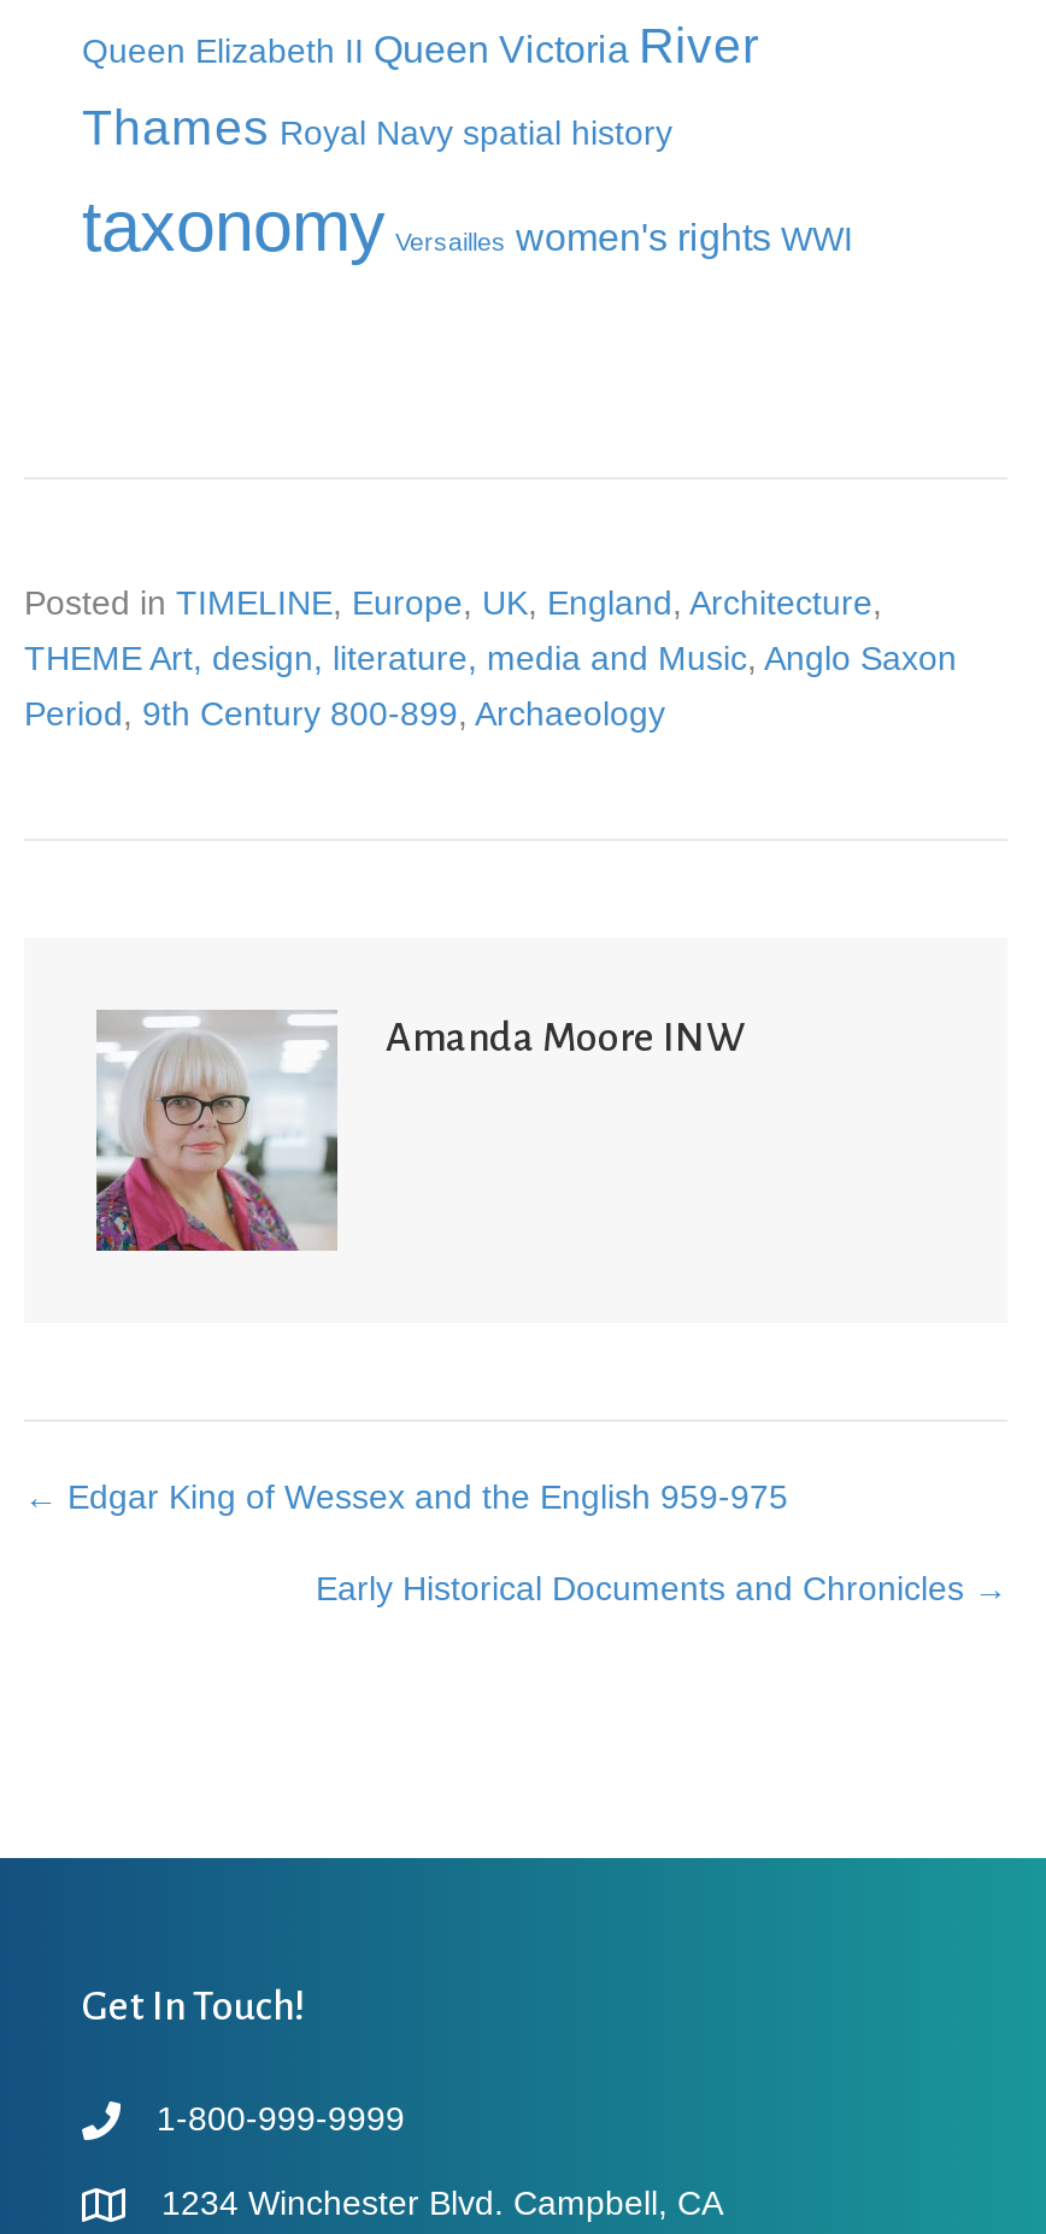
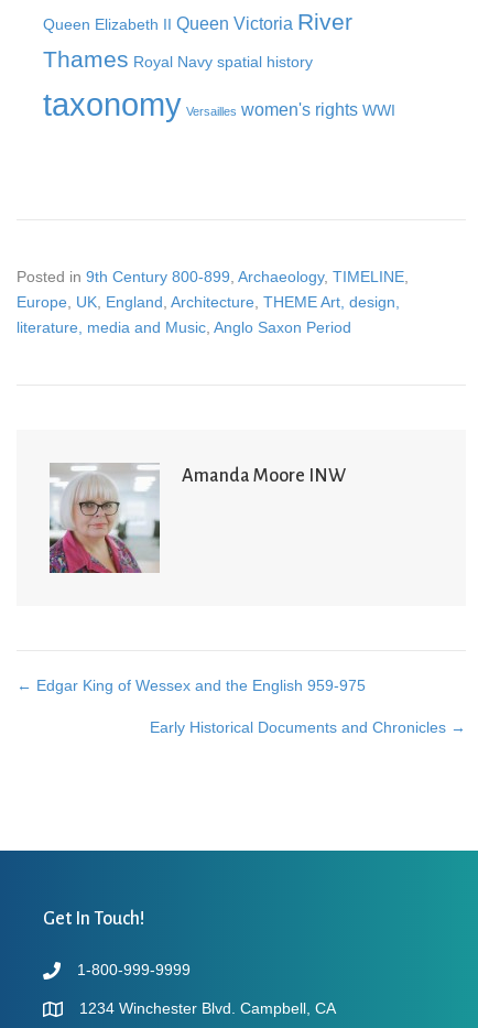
[24,584,957,734] Posted in TIMELINE, Europe, UK, England, Architecture, | THEME Art, design, literature, media and Music, Anglo Saxon | Period, 9th Century 800-899, Archaeology -> [17,268,409,336] Posted in 9th Century 800-899, Archaeology, TIMELINE, | Europe, UK, England, Architecture, THEME Art, design, | literature, media and Music, Anglo Saxon Period

